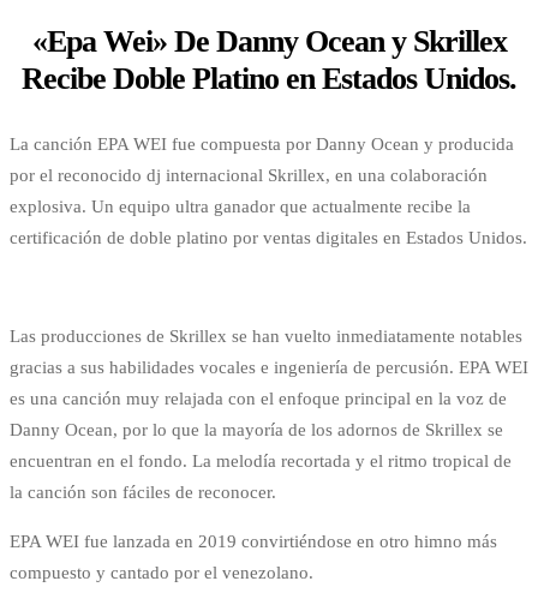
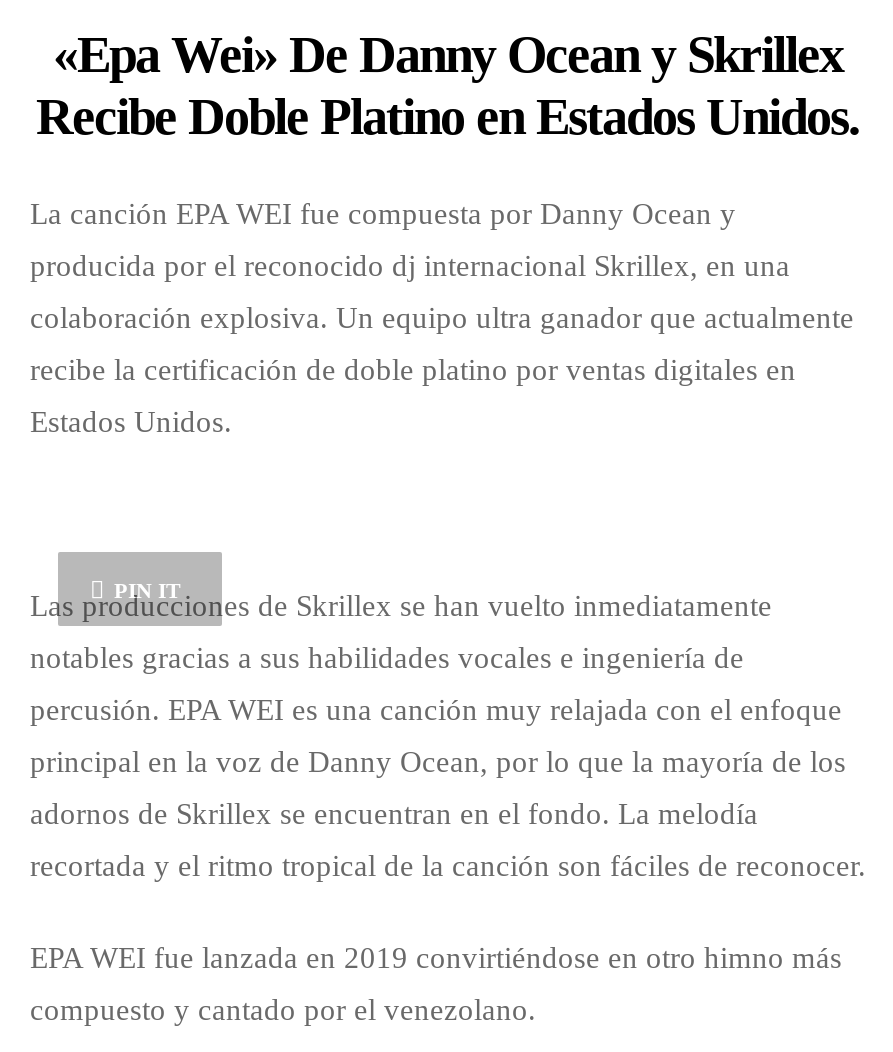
[10,326,528,501] Las producciones de Skrillex se han vuelto inmediatamente notables | gracias a sus habilidades vocales e ingeniería de percusión. EPA WEI | es una canción muy relajada con el enfoque principal en la voz de | Danny Ocean, por lo que la mayoría de los adornos de Skrillex se | encuentran en el fondo. La melodía recortada y el ritmo tropical de | la canción son fáciles de reconocer. -> [30,578,866,882] PIN IT | Las producciones de Skrillex se han vuelto inmediatamente | notables gracias a sus habilidades vocales e ingeniería de | percusión. EPA WEI es una canción muy relajada con el enfoque | principal en la voz de Danny Ocean, por lo que la mayoría de los | adornos de Skrillex se encuentran en el fondo. La melodía | recortada y el ritmo tropical de la canción son fáciles de reconocer.

